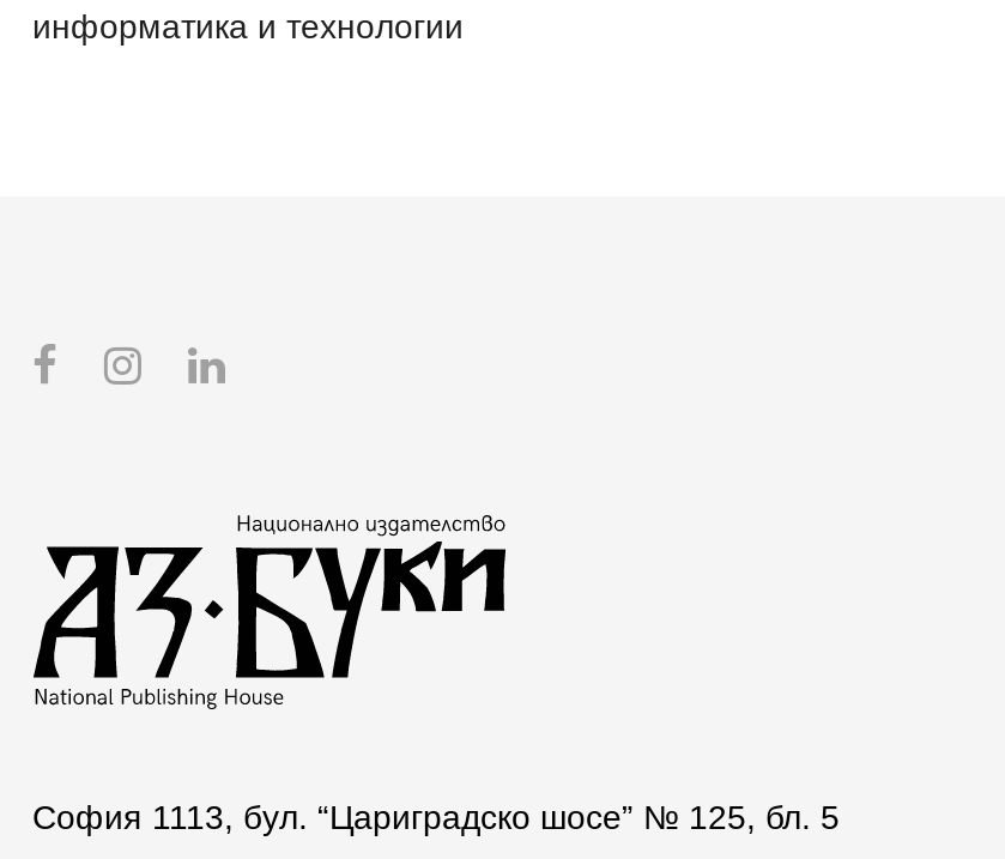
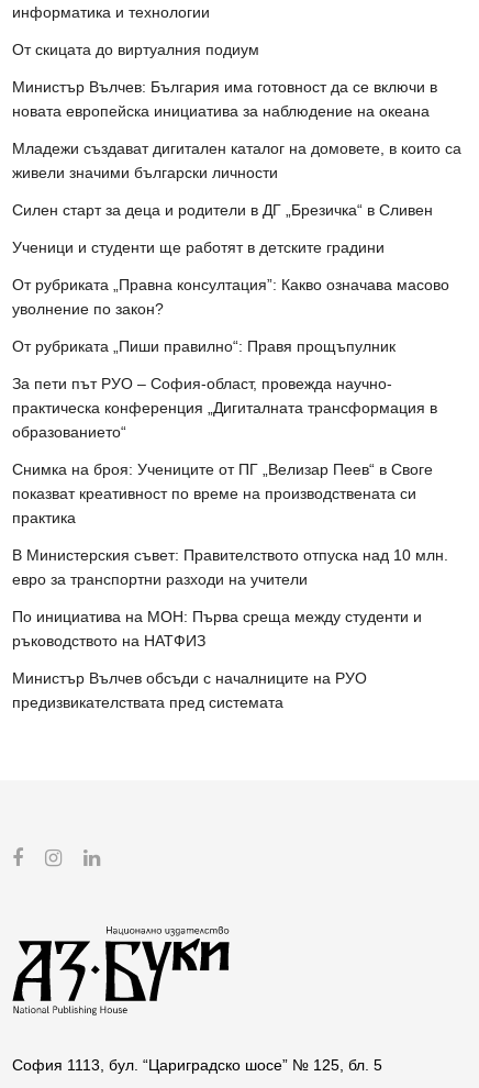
none -> [12,41,461,711] От скицата до виртуалния подиум | Министър Вълчев: България има готовност да се включи в | новата европейска инициатива за наблюдение на океана | Младежи създават дигитален каталог на домовете, в които са | живели значими български личности | Силен старт за деца и родители в ДГ „Брезичка“ в Сливен | Ученици и студенти ще работят в детските градини | От рубриката „Правна консултация”: Какво означава масово | уволнение по закон? | От рубриката „Пиши правилно“: Правя прощъпулник | За пети път РУО – София-област, провежда научно- | практическа конференция „Дигиталната трансформация в | образованието“ | Снимка на броя: Учениците от ПГ „Велизар Пеев“ в Своге | показват креативност по време на производствената си | практика | В Министерския съвет: Правителството отпуска над 10 млн. | евро за транспортни разходи на учители | По инициатива на МОН: Първа среща между студенти и | ръководството на НАТФИЗ | Министър Вълчев обсъди с началниците на РУО | предизвикателствата пред системата

